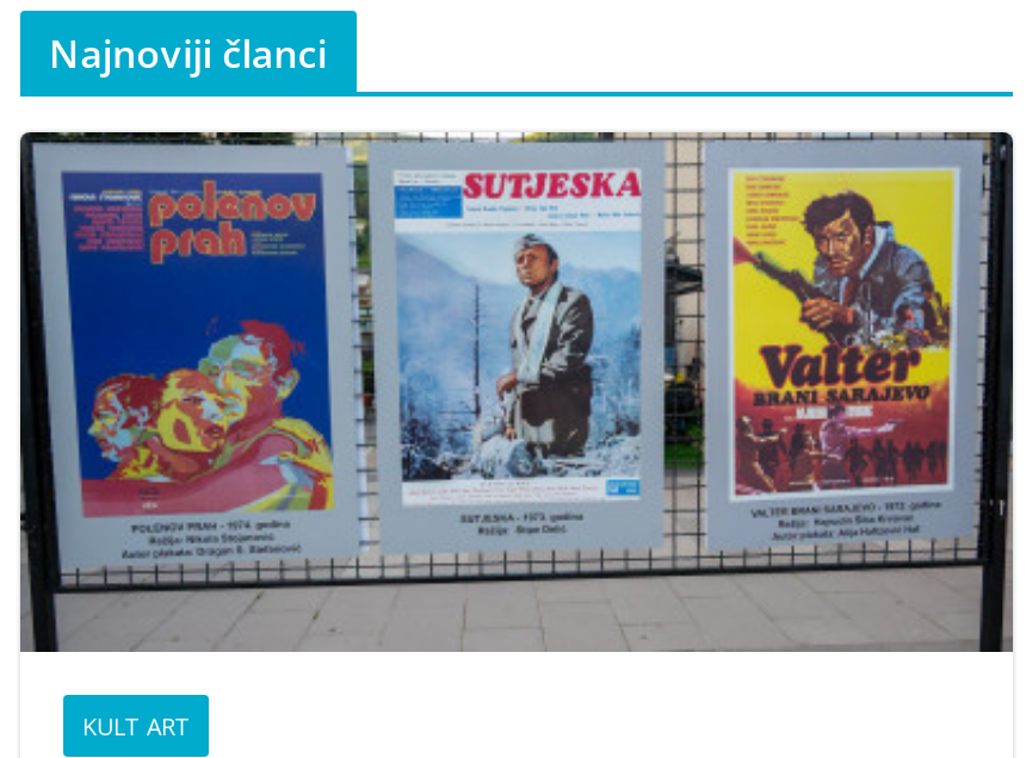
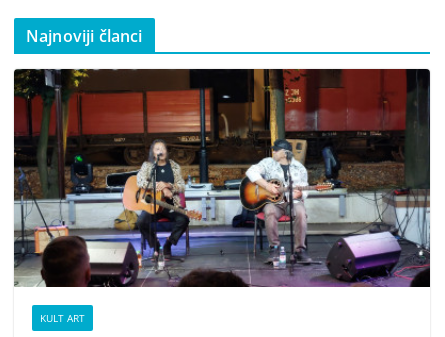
[20,130,1015,654] [image] -> [14,68,430,287] [image]

